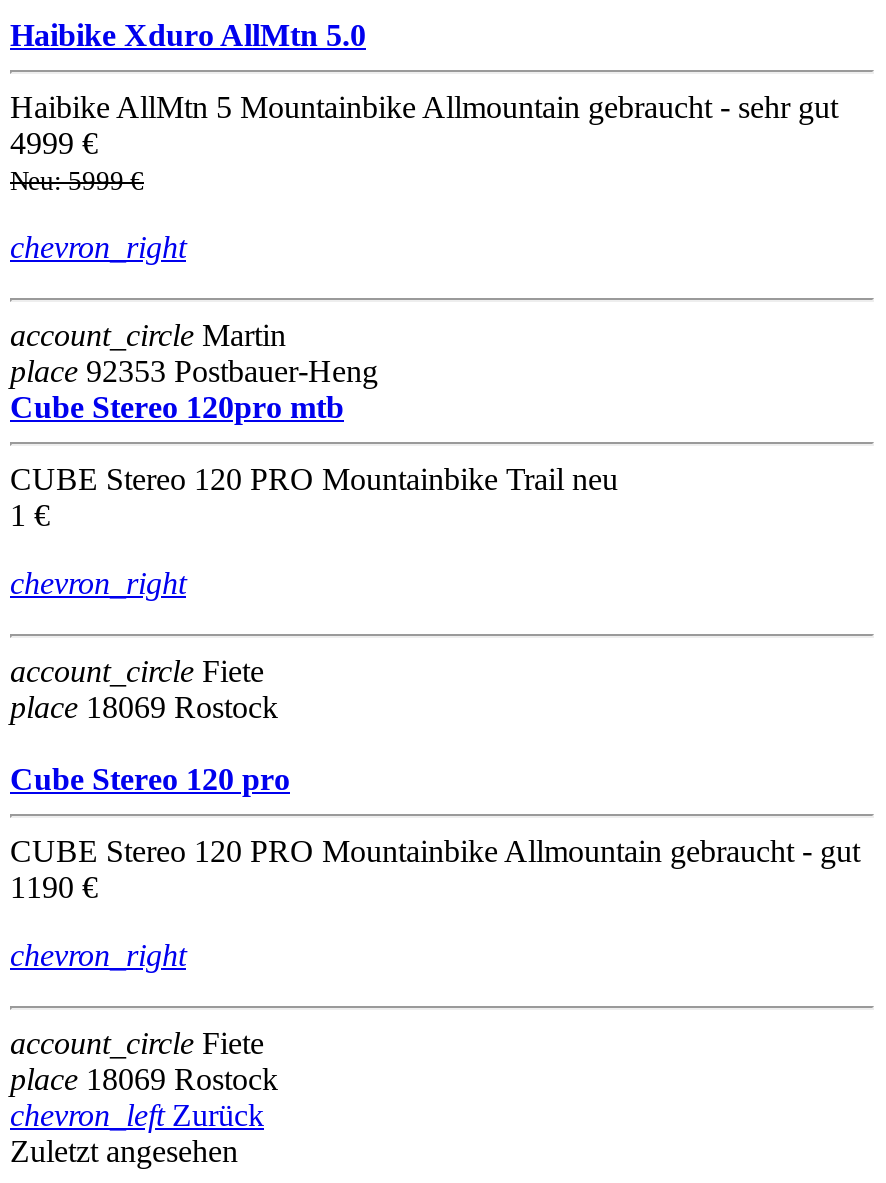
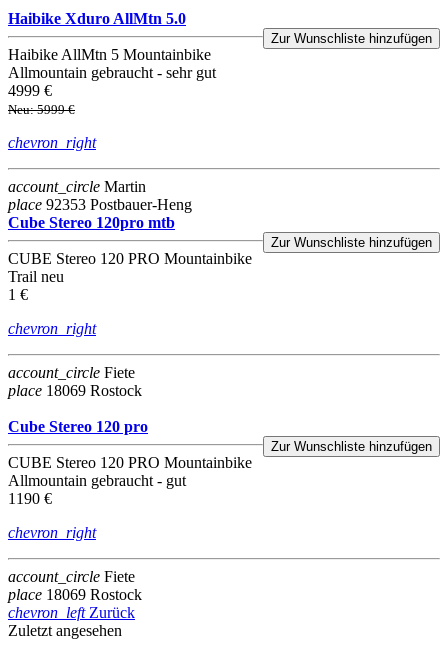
[10,89,838,123] Haibike AllMtn 5 Mountainbike Allmountain gebraucht - sehr gut -> [8,31,432,81] Zur Wunschliste hinzufügen | Haibike AllMtn 5 Mountainbike | Allmountain gebraucht - sehr gut
[10,461,618,495] CUBE Stereo 120 PRO Mountainbike Trail neu -> [8,235,432,285] Zur Wunschliste hinzufügen | CUBE Stereo 120 PRO Mountainbike | Trail neu
[10,833,860,867] CUBE Stereo 120 PRO Mountainbike Allmountain gebraucht - gut -> [8,439,432,489] Zur Wunschliste hinzufügen | CUBE Stereo 120 PRO Mountainbike | Allmountain gebraucht - gut

